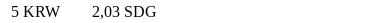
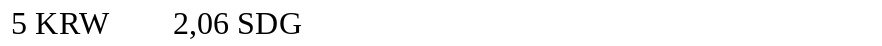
[11,3,157,20] 5 KRW 2,03 SDG -> [11,6,303,40] 5 KRW 2,06 SDG

